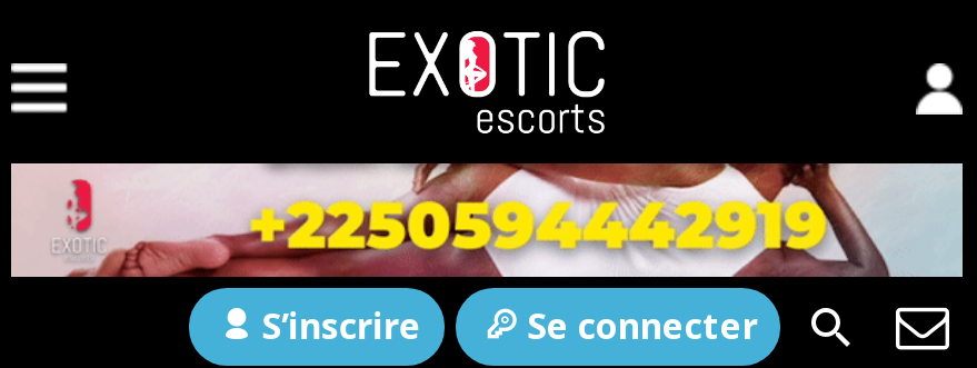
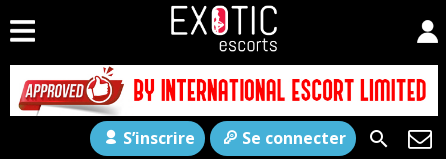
[11,161,963,279] [image] -> [10,64,437,117] [image]

